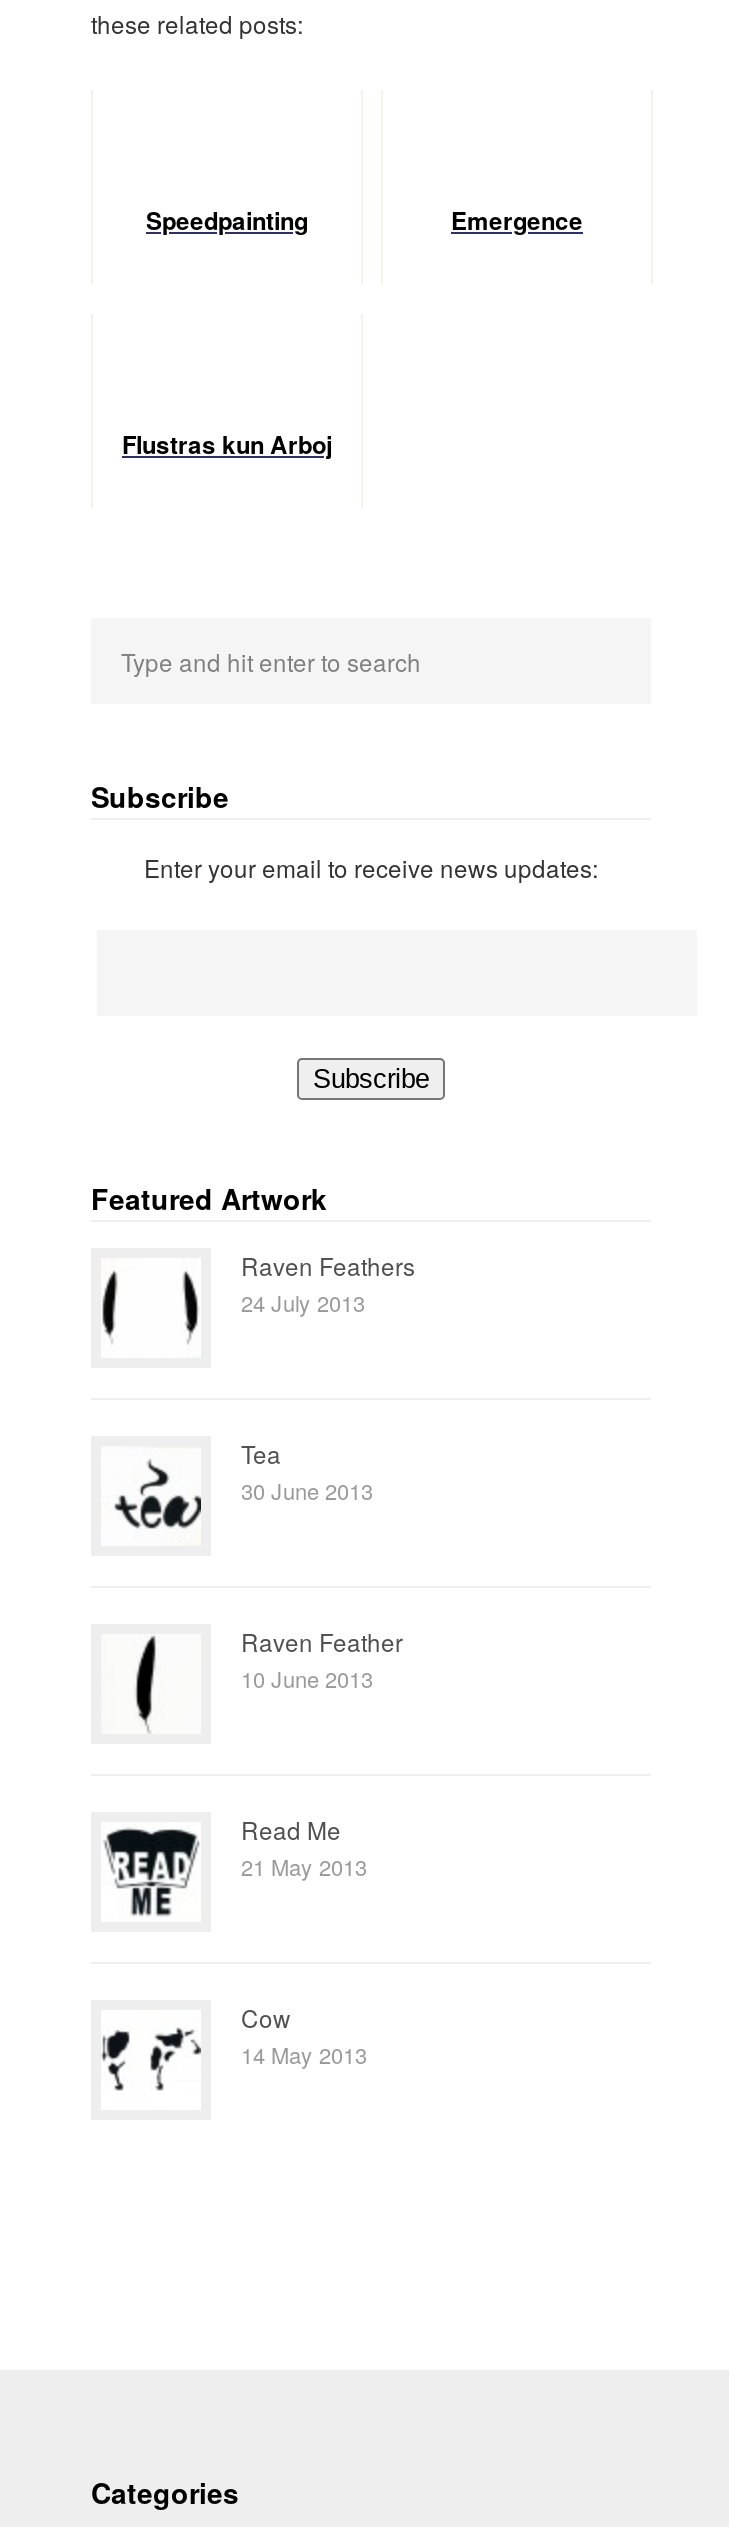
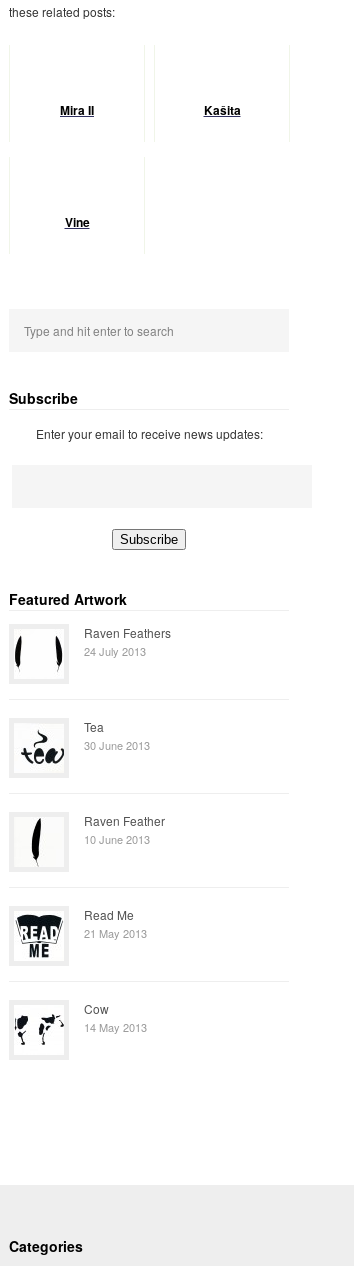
[146,202,583,238] Speedpainting | Emergence -> [60,101,240,119] Mira II | Kaŝita
[122,426,332,462] Flustras kun Arboj -> [64,213,89,231] Vine

